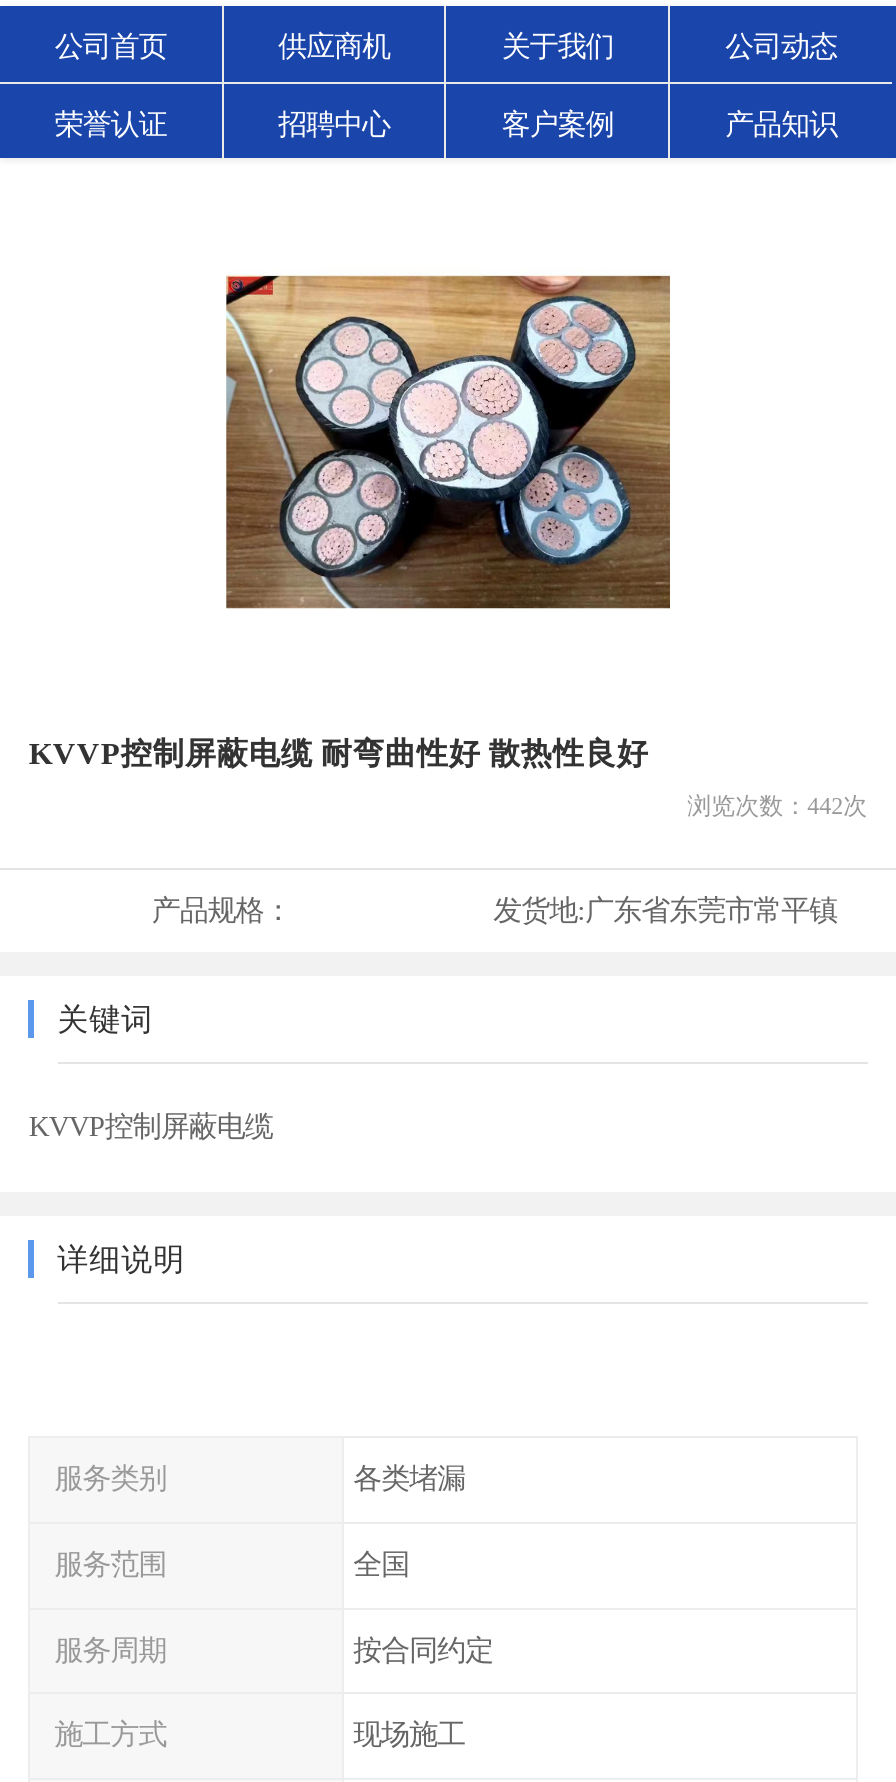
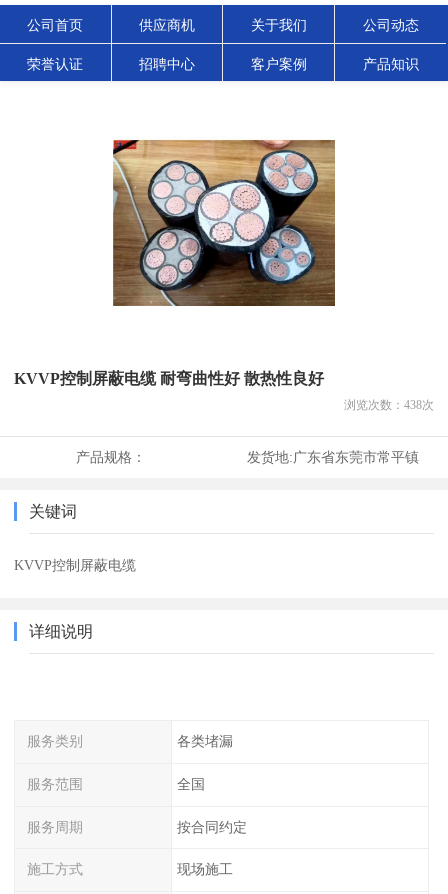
[687,792,867,820] 浏览次数：442次 -> [344,398,434,412] 浏览次数：438次

